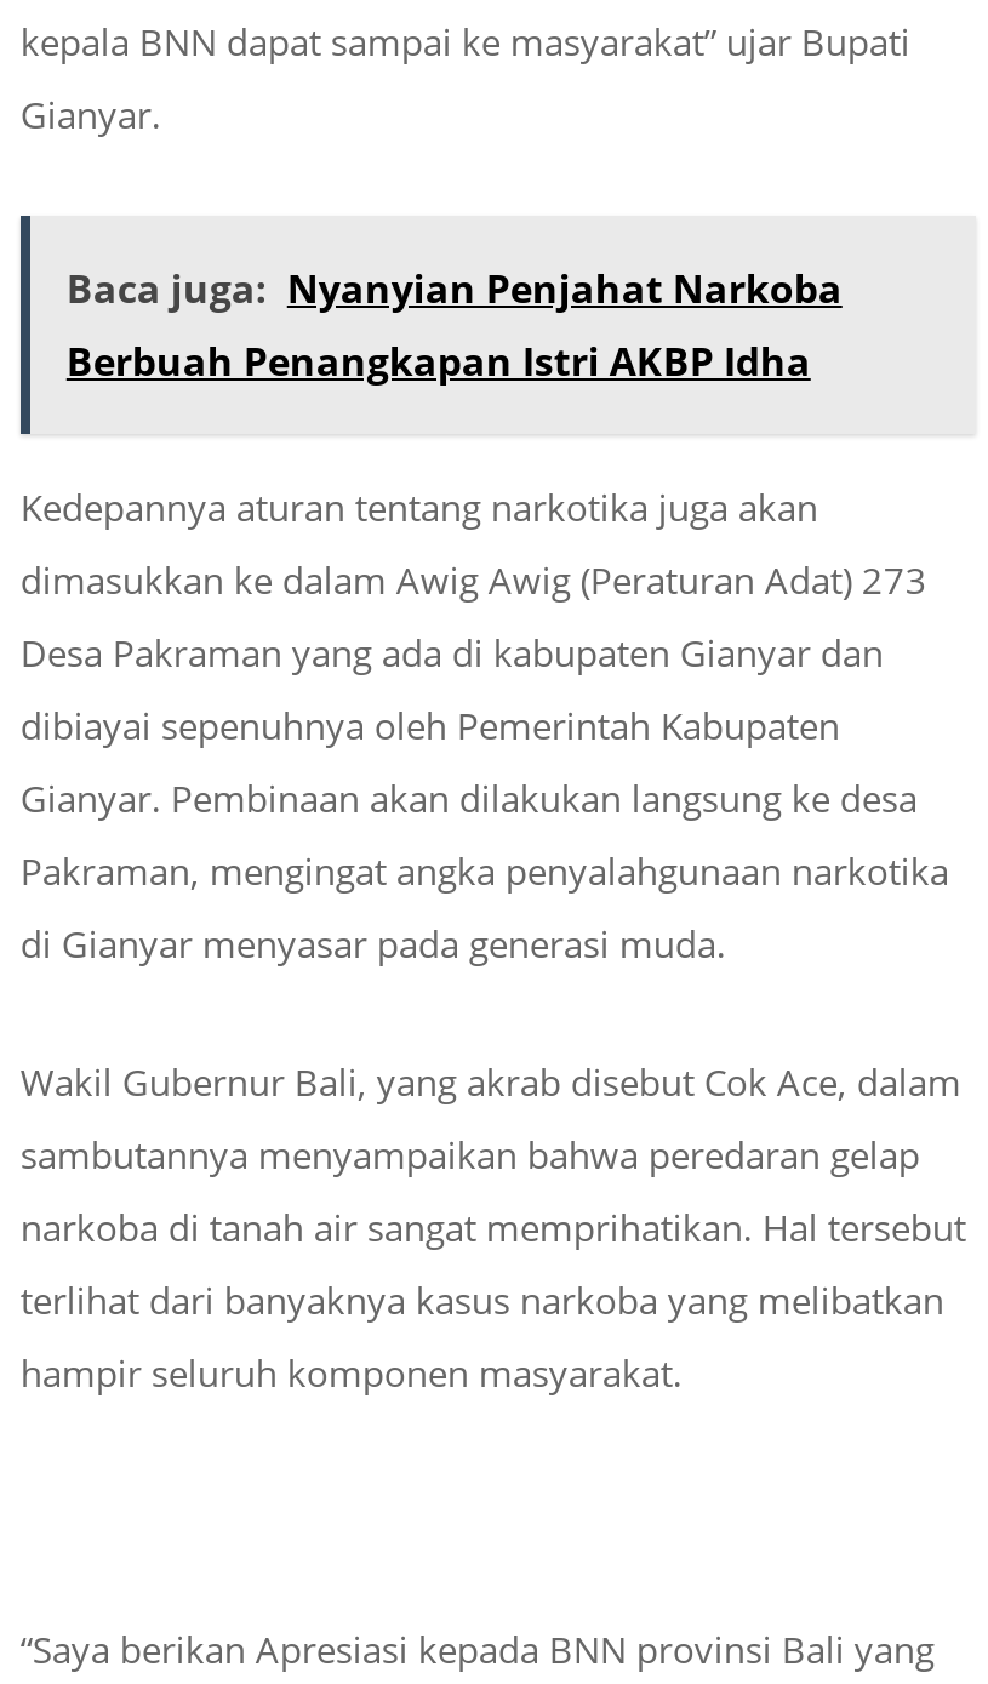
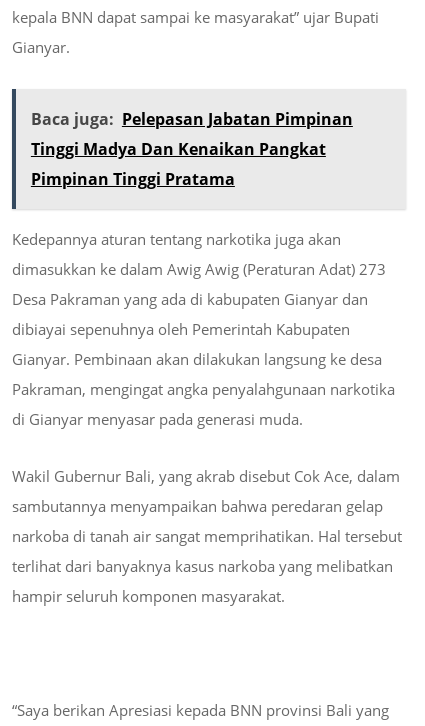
[66,261,842,387] Baca juga: Nyanyian Penjahat Narkoba | Berbuah Penangkapan Istri AKBP Idha -> [31,108,353,190] Baca juga: Pelepasan Jabatan Pimpinan | Tinggi Madya Dan Kenaikan Pangkat | Pimpinan Tinggi Pratama

